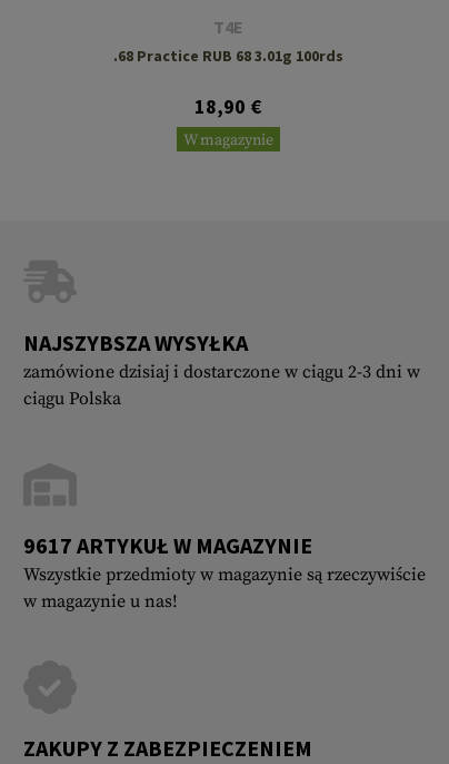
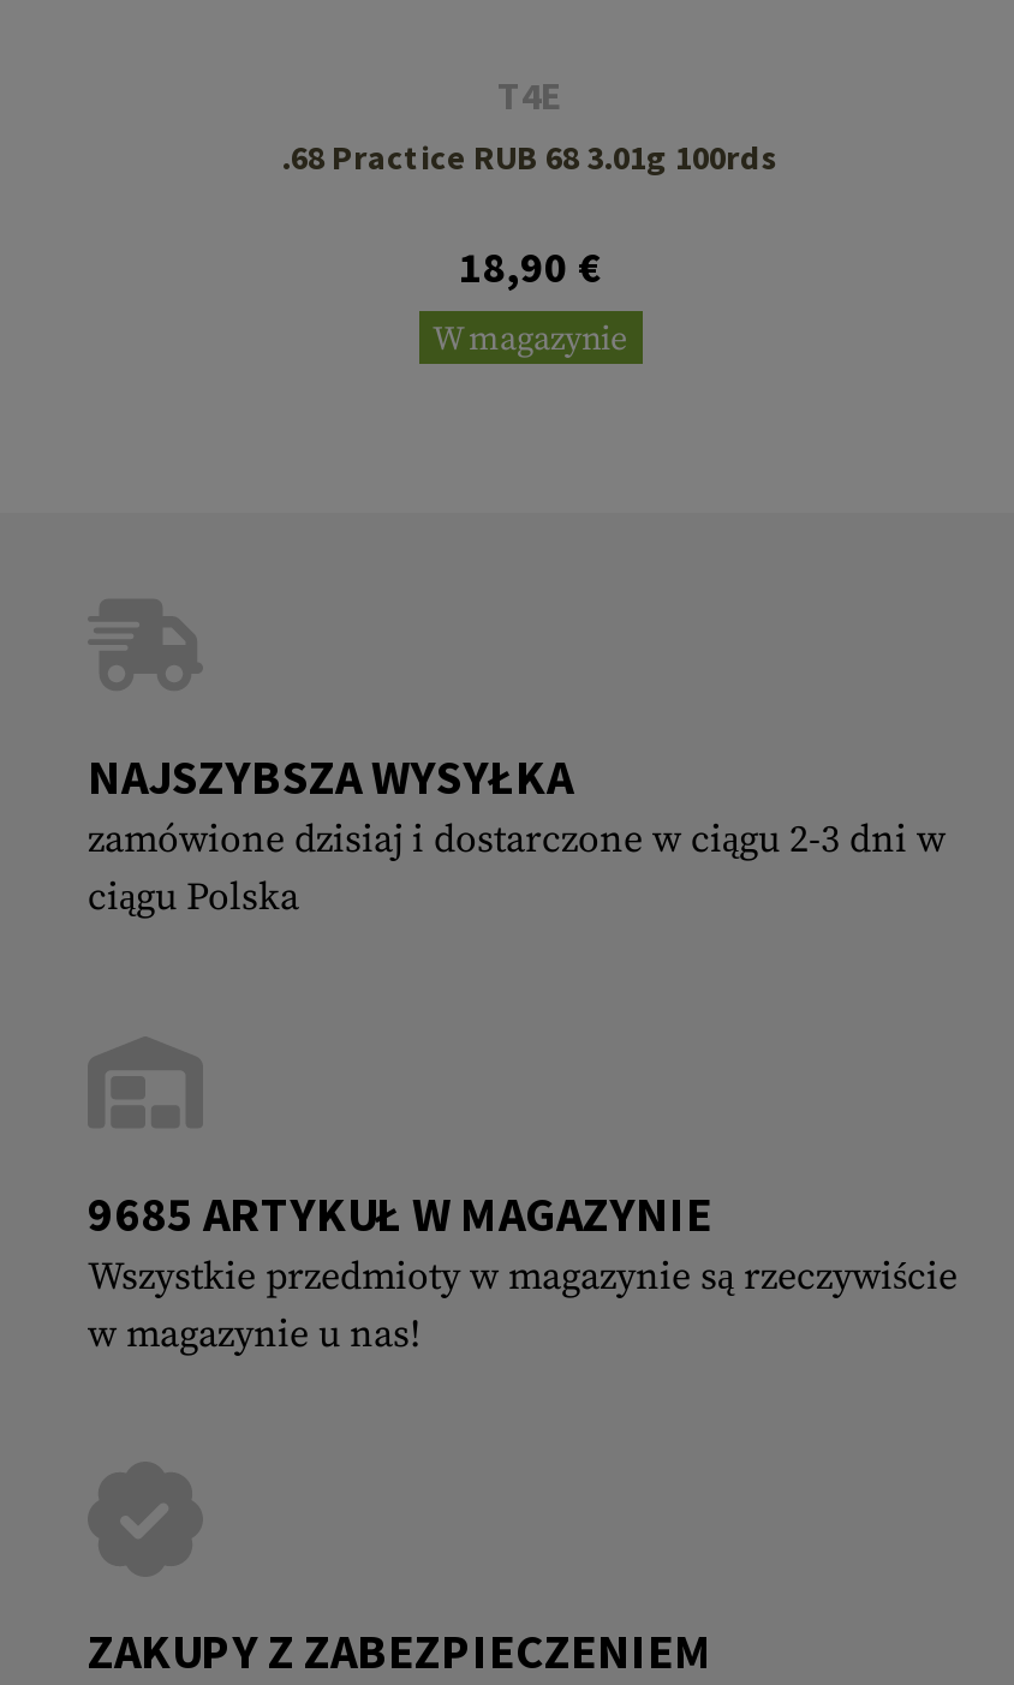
[23,531,312,559] 9617 ARTYKUŁ W MAGAZYNIE -> [88,1182,712,1242] 9685 ARTYKUŁ W MAGAZYNIE

